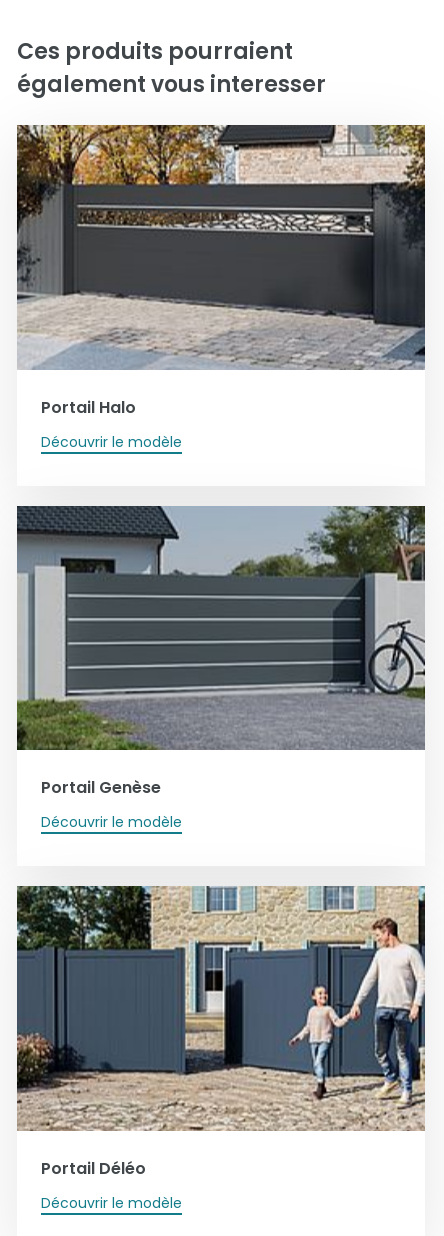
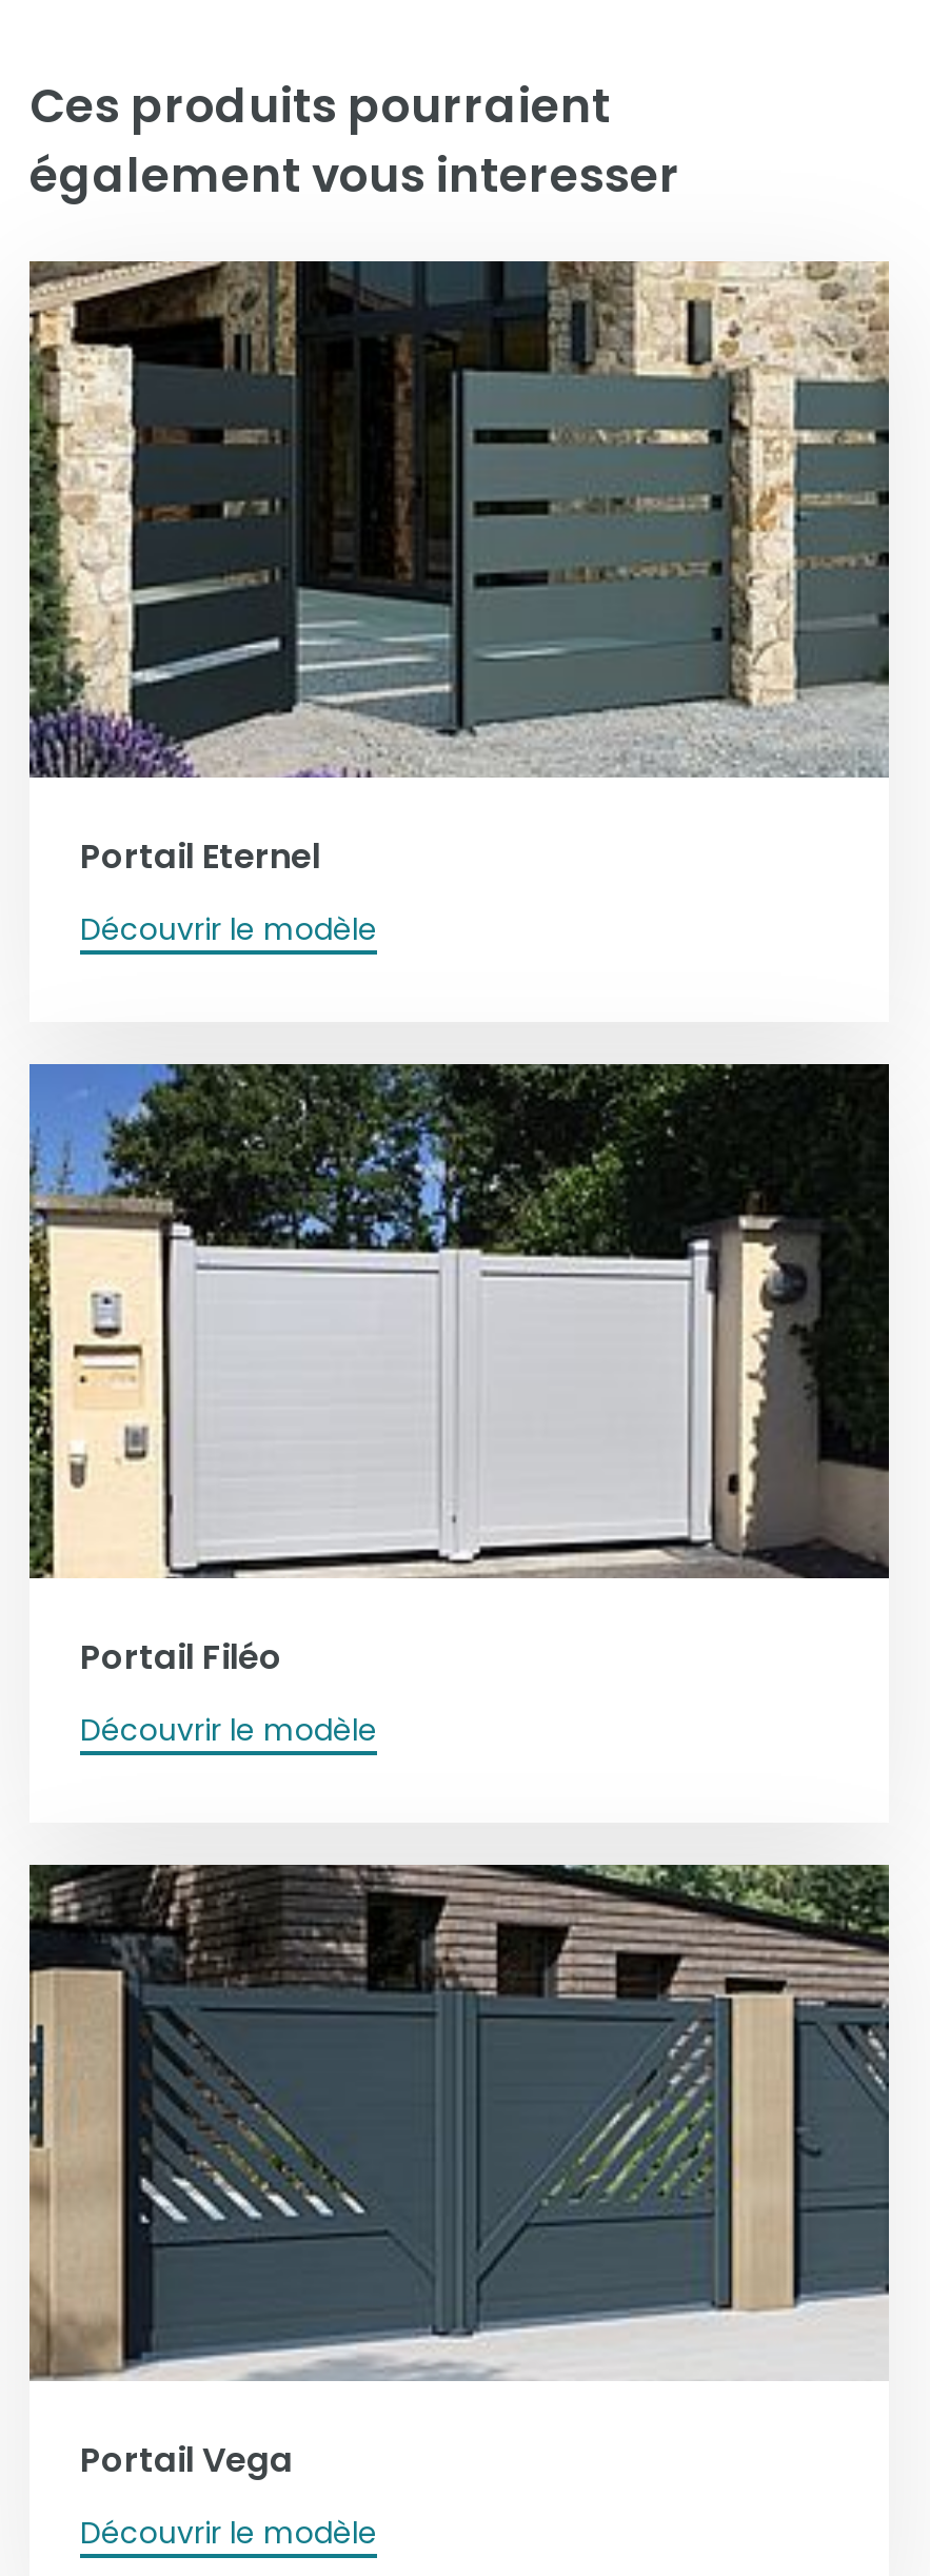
[16,124,426,419] [image] | Portail Halo -> [27,259,889,880] [image] | Portail Eternel
[16,505,426,799] [image] | Portail Genèse -> [27,1062,891,1682] [image] | Portail Filéo
[16,885,426,1180] [image] | Portail Déléo -> [27,1863,891,2485] [image] | Portail Vega

